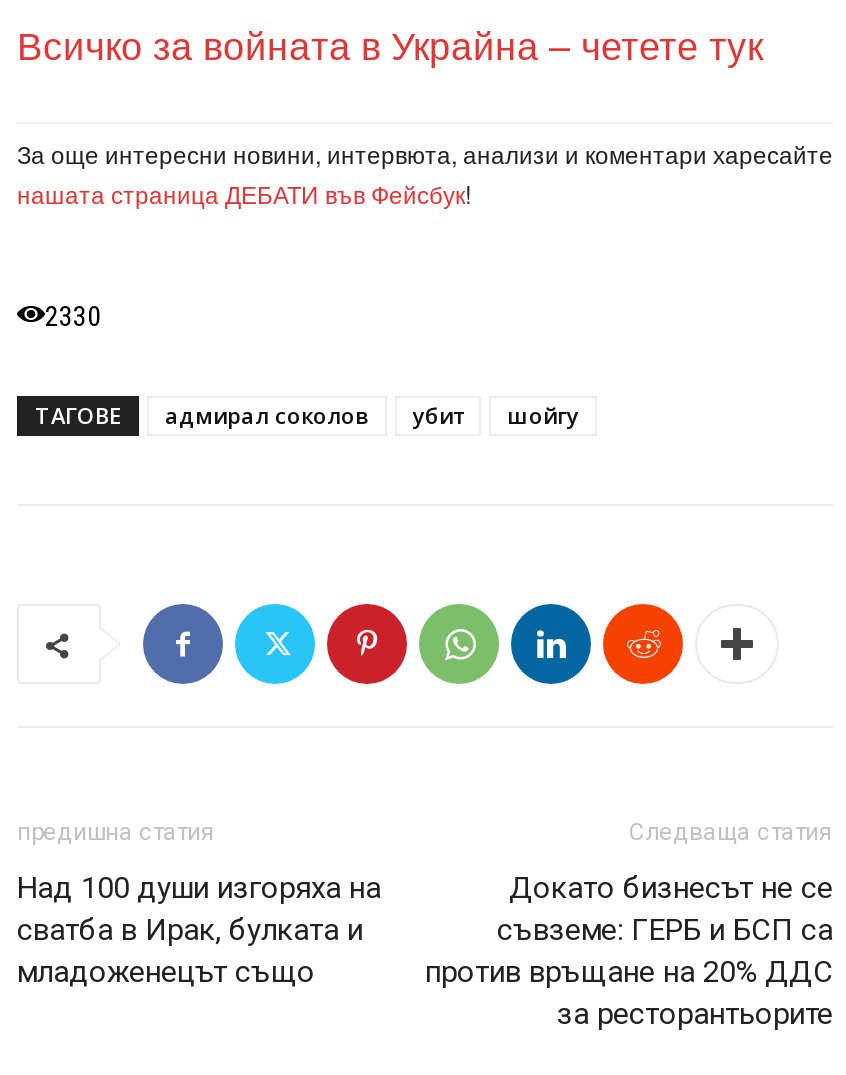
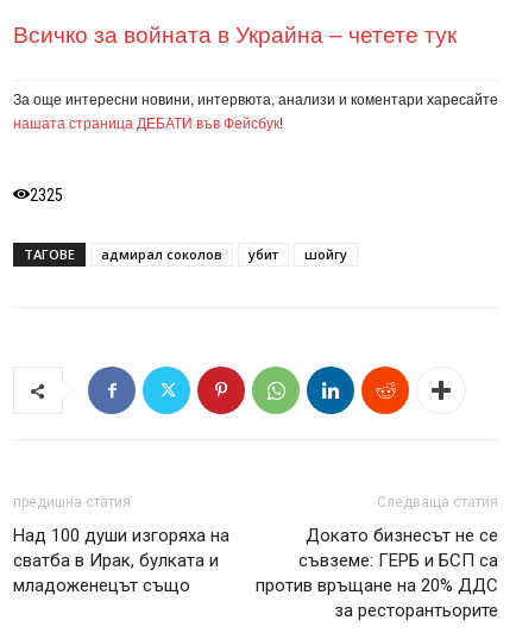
[45,300,101,332] 2330 -> [30,186,63,205] 2325

